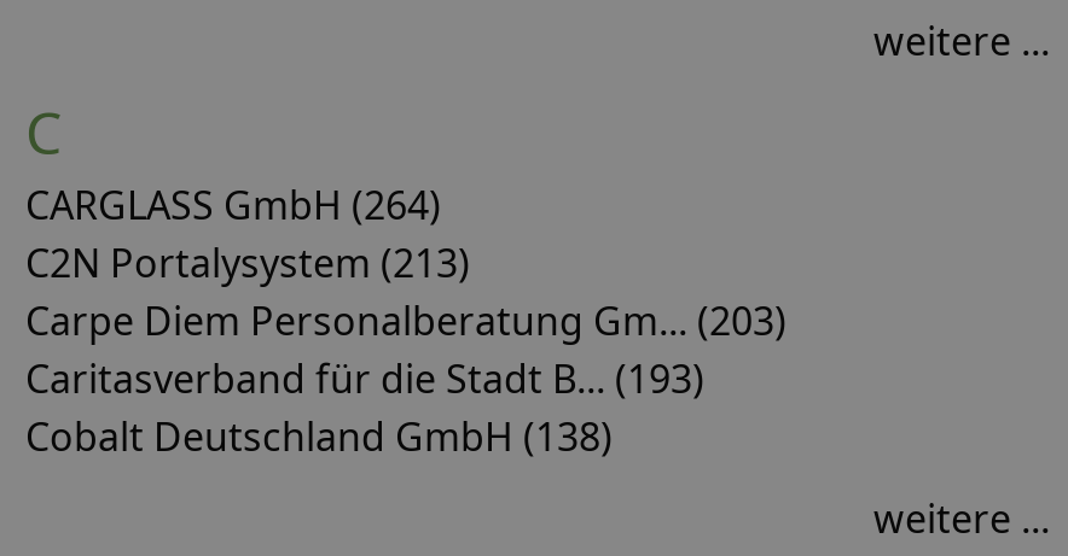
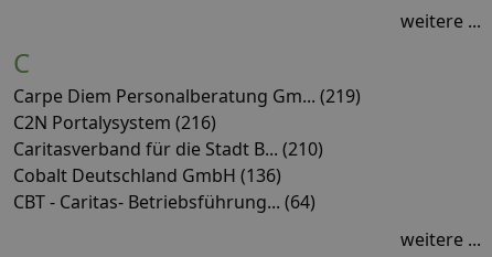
[25,178,787,462] CARGLASS GmbH (264) | C2N Portalysystem (213) | Carpe Diem Personalberatung Gm... (203) | Caritasverband für die Stadt B... (193) | Cobalt Deutschland GmbH (138) -> [13,83,361,214] Carpe Diem Personalberatung Gm... (219) | C2N Portalysystem (216) | Caritasverband für die Stadt B... (210) | Cobalt Deutschland GmbH (136) | CBT - Caritas- Betriebsführung... (64)

